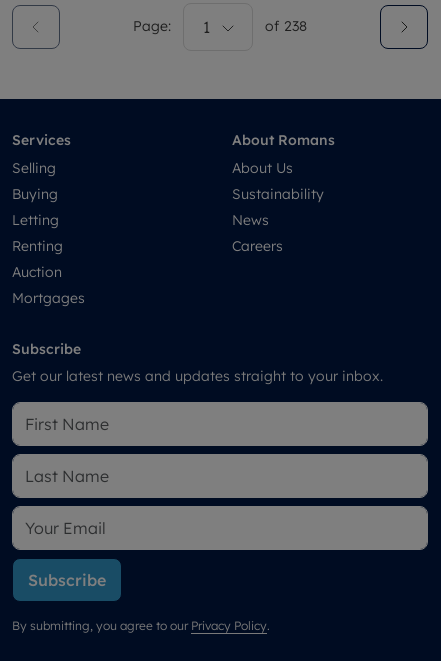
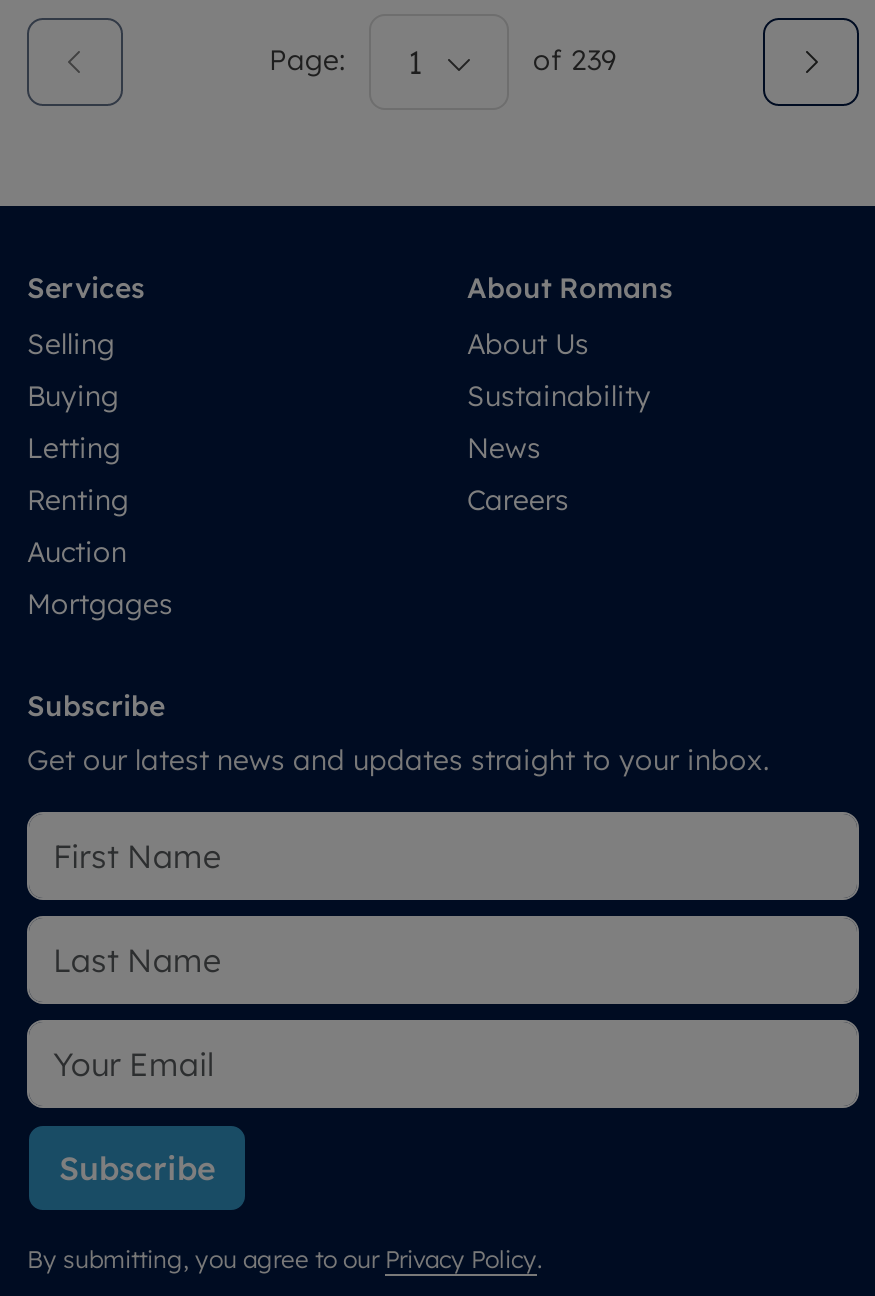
[265,17,307,35] of 238 -> [533,42,617,78] of 239

